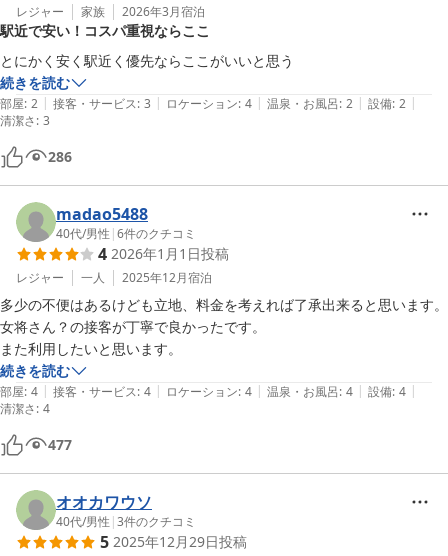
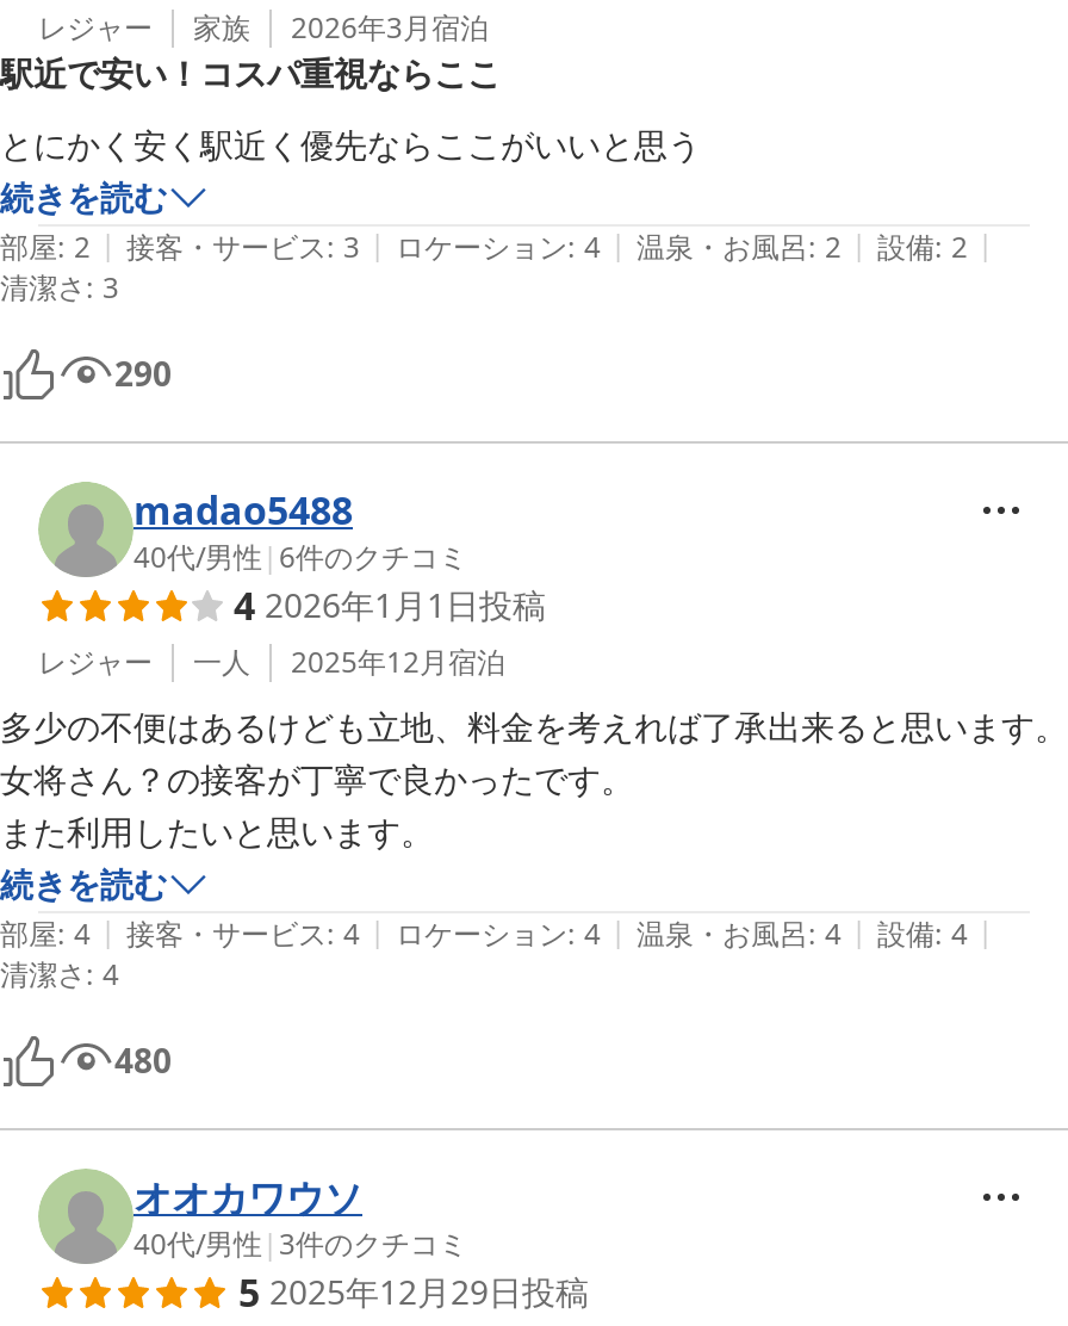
[48,147,72,166] 286 -> [114,351,172,396] 290
[48,435,72,454] 477 -> [114,1037,172,1083] 480

